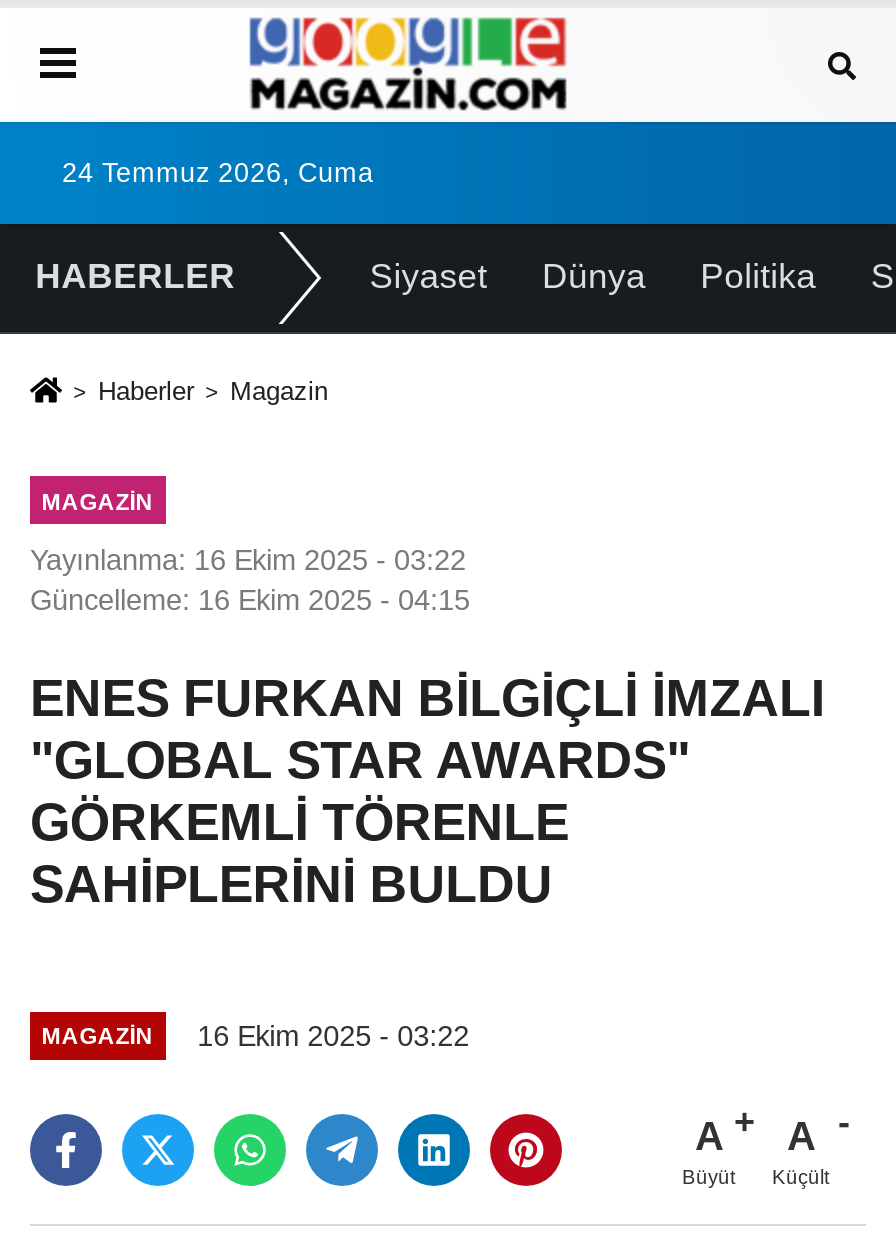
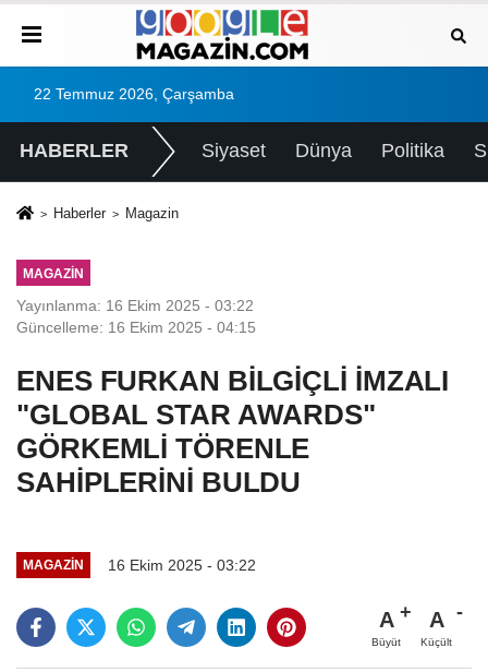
[62,158,374,188] 24 Temmuz 2026, Cuma -> [34,86,234,103] 22 Temmuz 2026, Çarşamba

